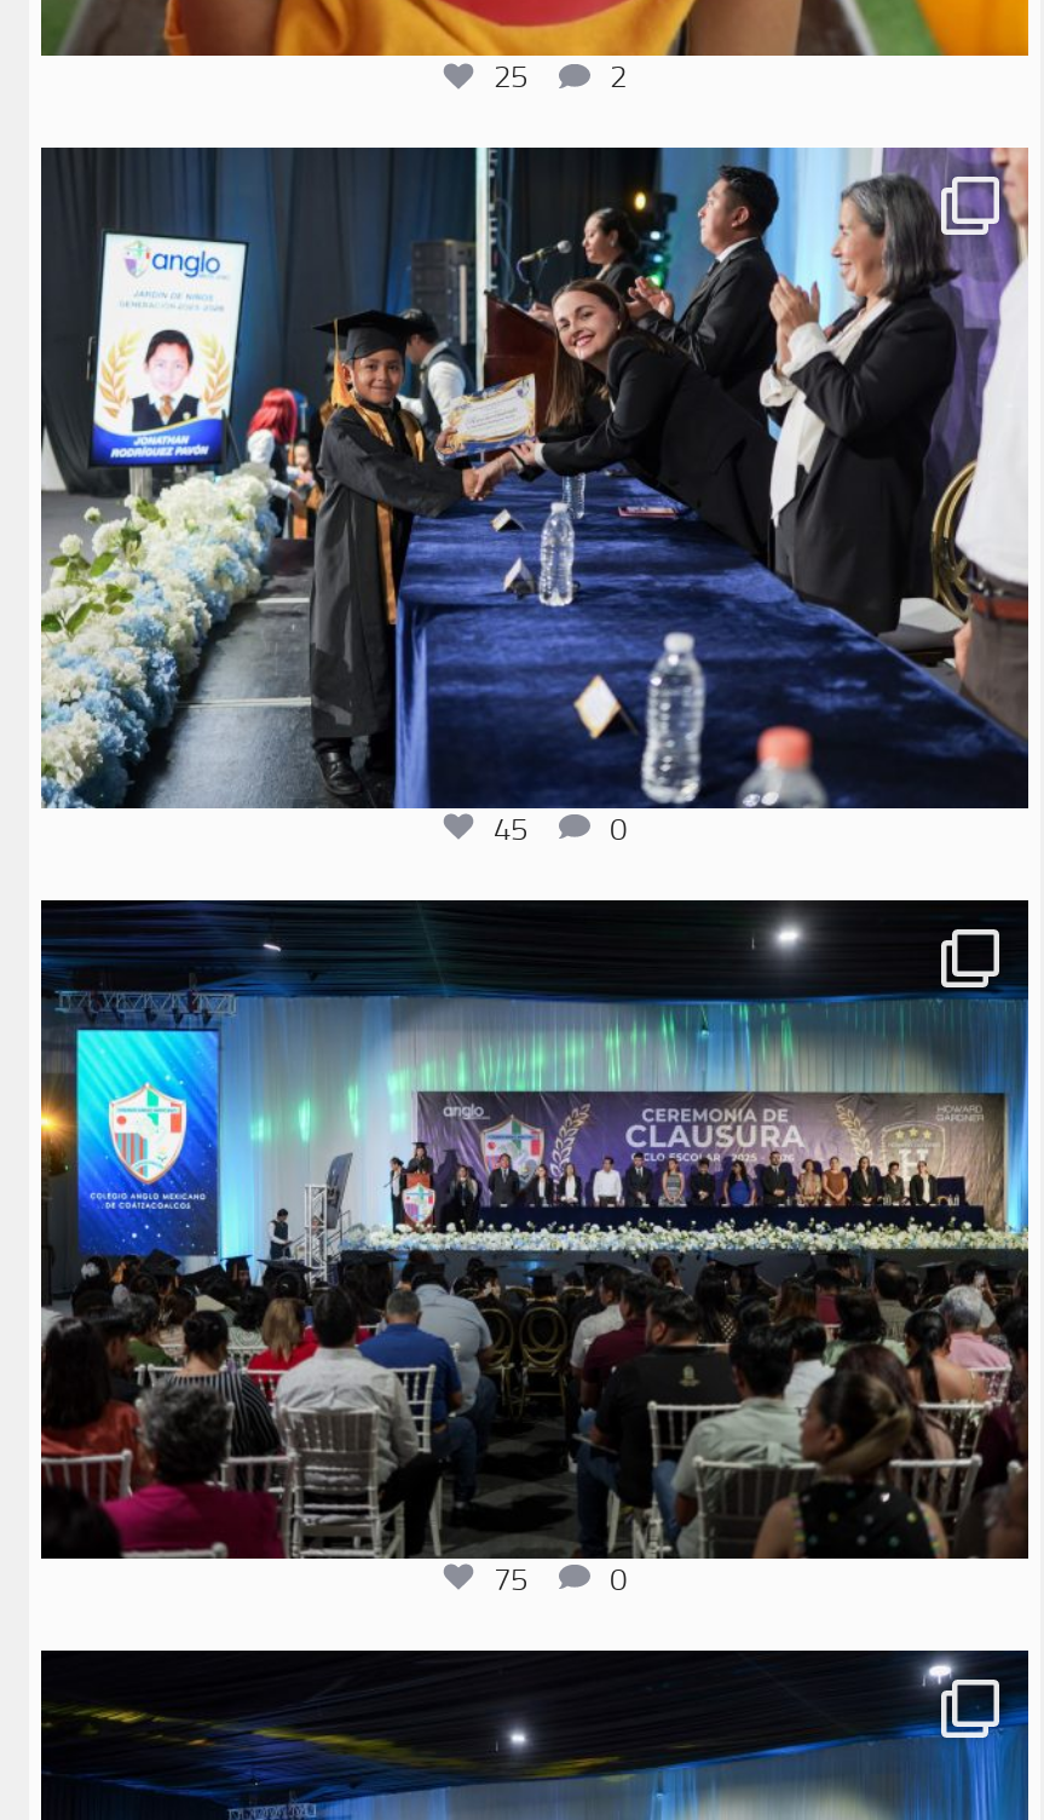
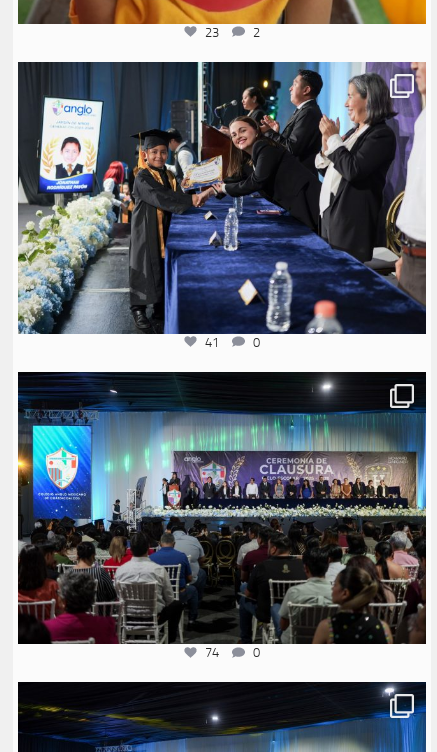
[494,60,535,96] 25 -> [205,25,222,40] 23
[494,810,535,847] 45 -> [205,335,222,350] 41
[494,1561,535,1597] 75 -> [205,645,222,660] 74

